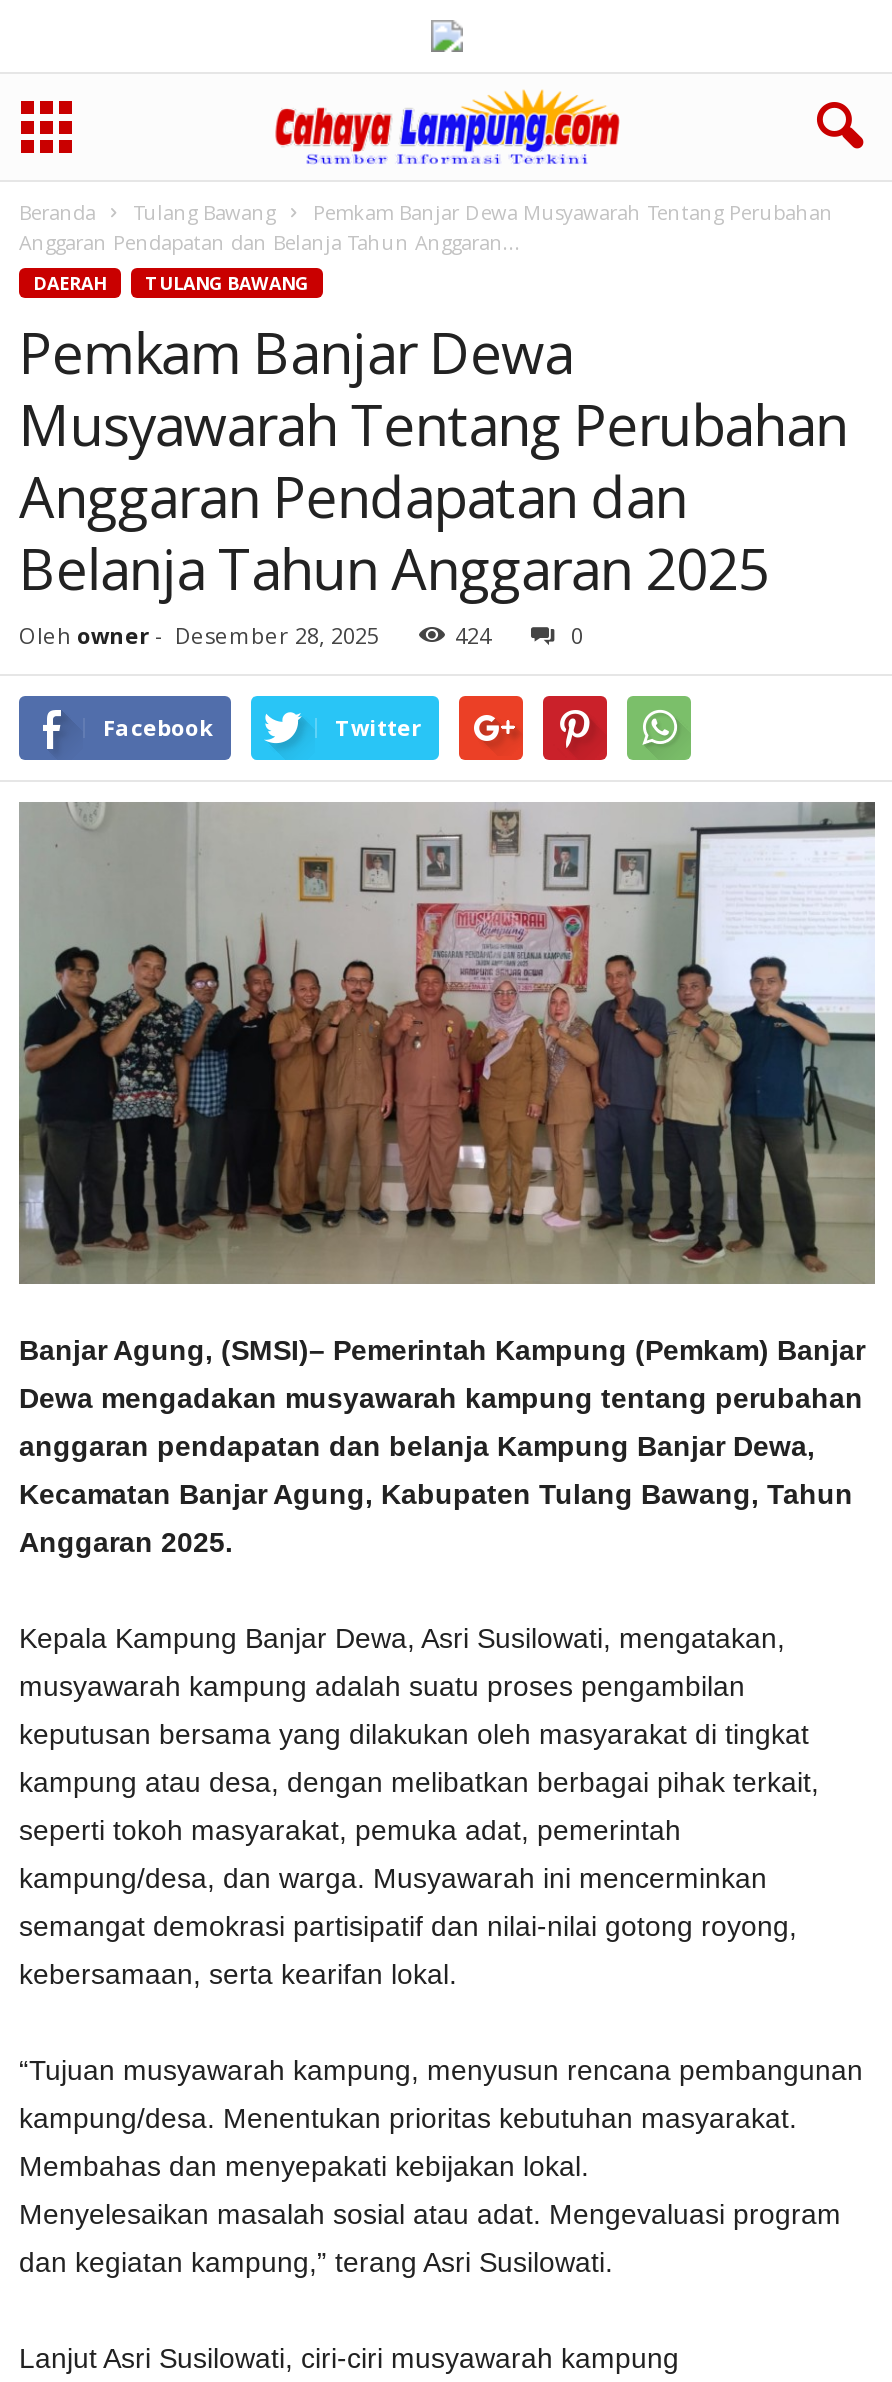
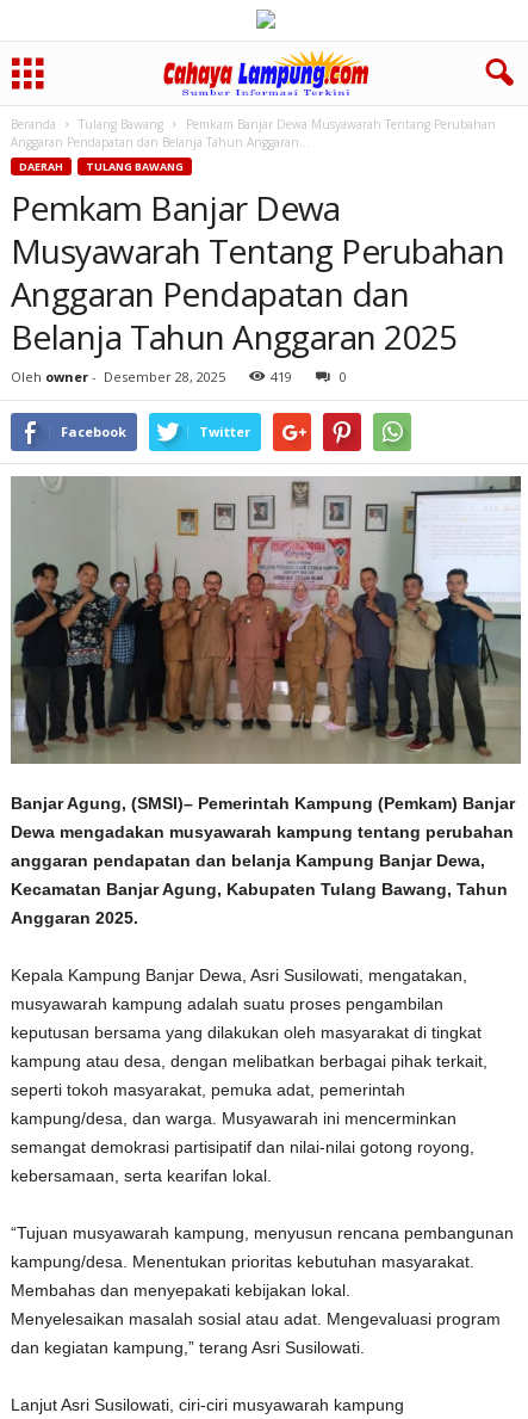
[455,620,491,650] 424 -> [271,368,292,385] 419

